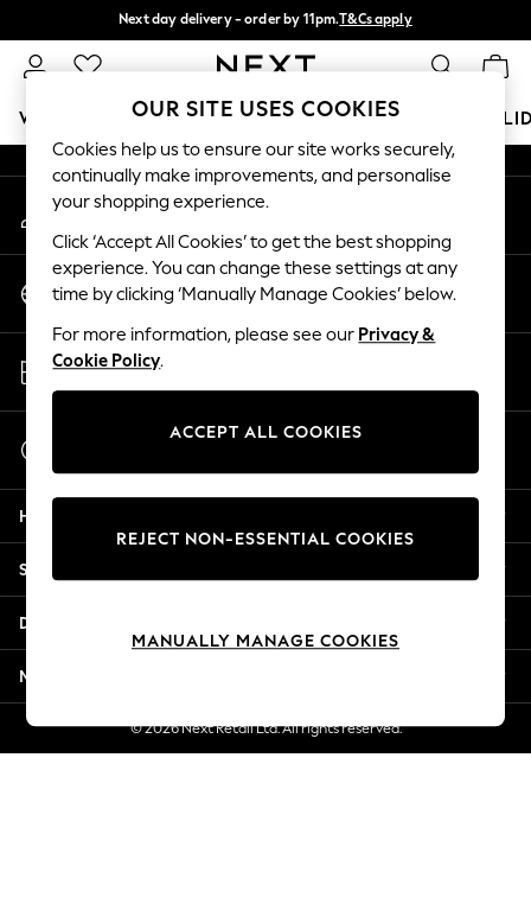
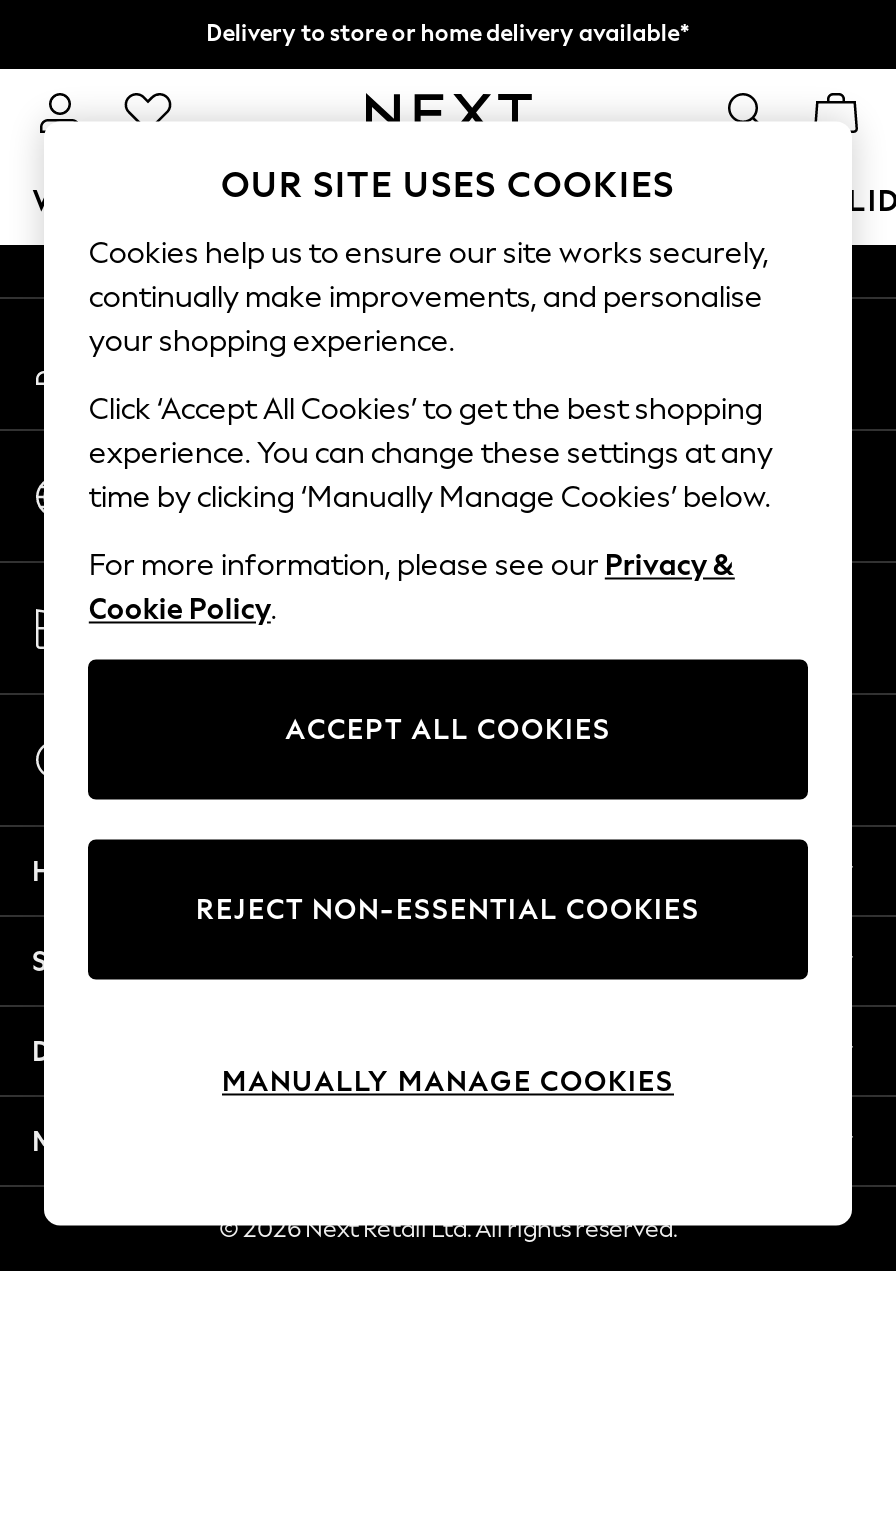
[119,11,412,27] Next day delivery - order by 11pm.T&Cs apply -> [206,19,690,47] Delivery to store or home delivery available*

